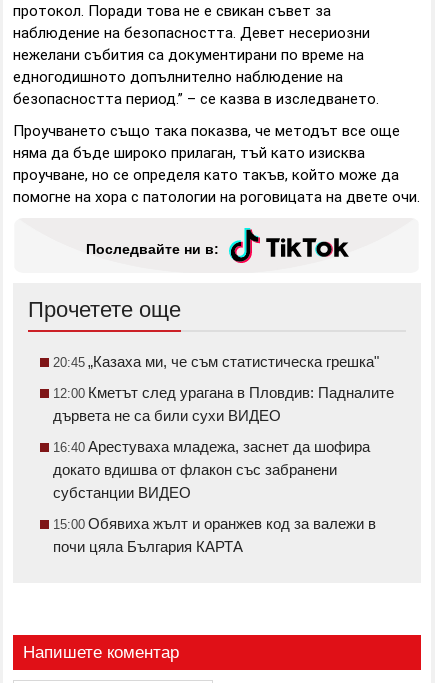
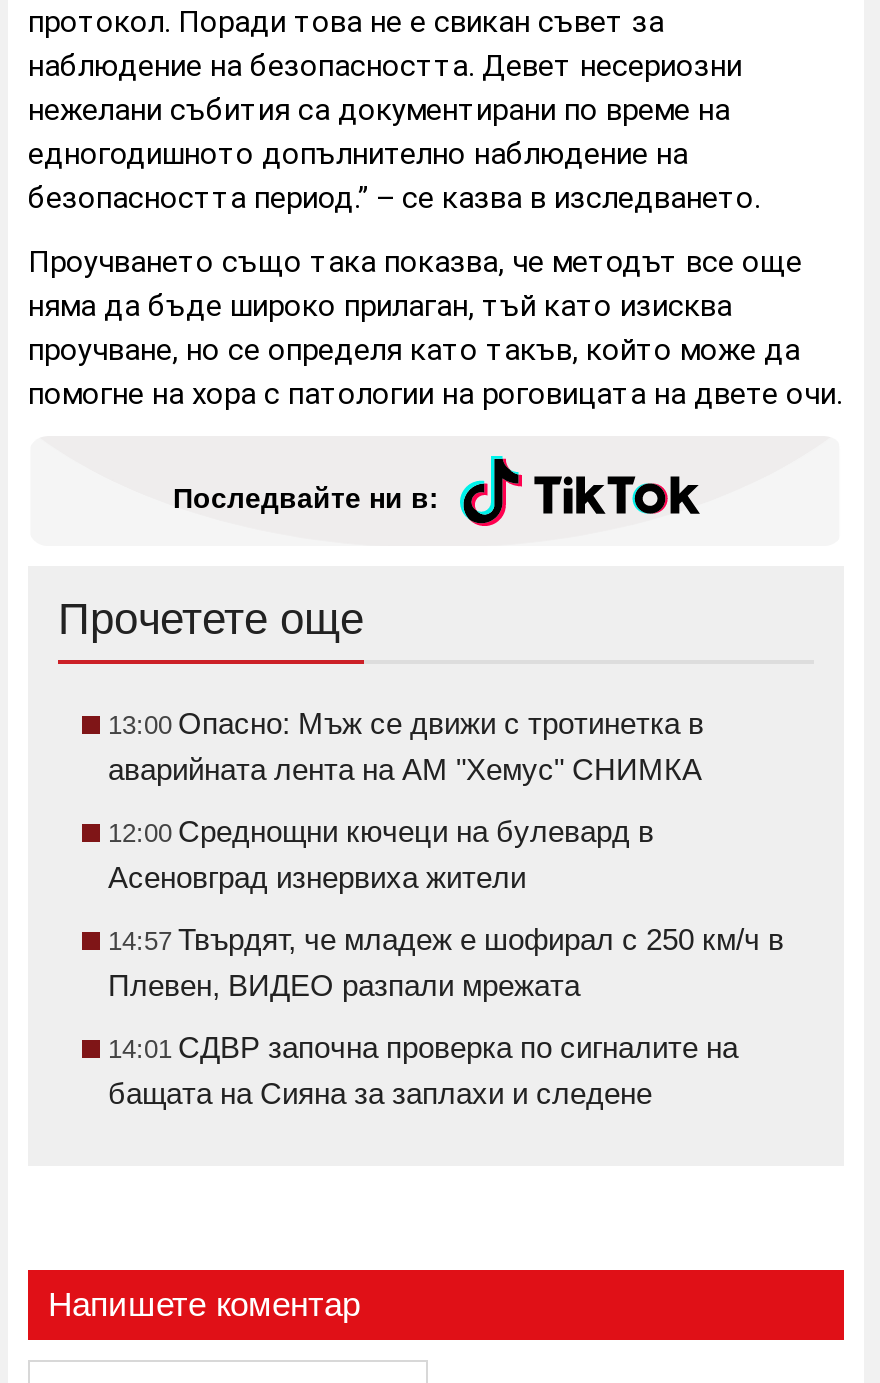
[53,353,379,370] 20:45 „Казаха ми, че съм статистическа грешка" -> [108,706,704,786] 13:00 Опасно: Мъж се движи с тротинетка в | аварийната лента на АМ "Хемус" СНИМКА
[53,384,394,424] 12:00 Кметът след урагана в Пловдив: Падналите | дървета не са били сухи ВИДЕО -> [108,814,654,894] 12:00 Среднощни кючеци на булевард в | Асеновград изнервиха жители
[53,438,370,501] 16:40 Арестуваха младежа, заснет да шофира | докато вдишва от флакон със забранени | субстанции ВИДЕО -> [108,922,784,1002] 14:57 Твърдят, че младеж е шофирал с 250 км/ч в | Плевен, ВИДЕО разпали мрежата
[53,515,376,555] 15:00 Обявиха жълт и оранжев код за валежи в | почи цяла България КАРТА -> [108,1030,738,1110] 14:01 СДВР започна проверка по сигналите на | бащата на Сияна за заплахи и следене

